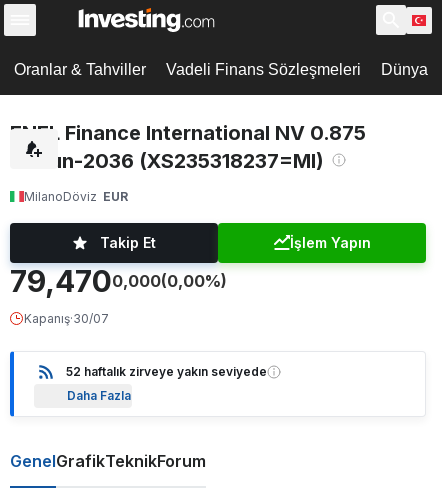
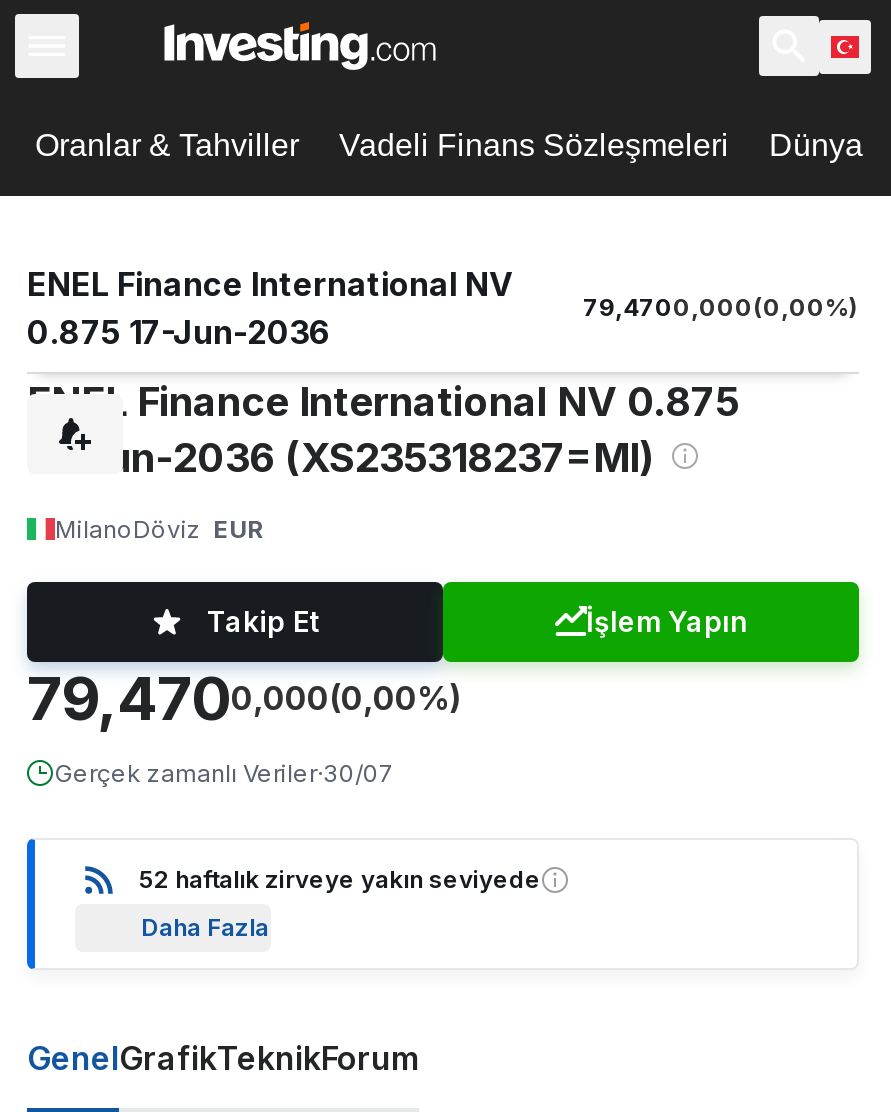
none -> [27,264,513,352] ENEL Finance International NV | 0.875 17-Jun-2036
none -> [583,292,859,322] 79,4700,000(0,00%)
[24,311,109,326] Kapanış·30/07 -> [55,758,395,788] Gerçek zamanlı Veriler·30/07

